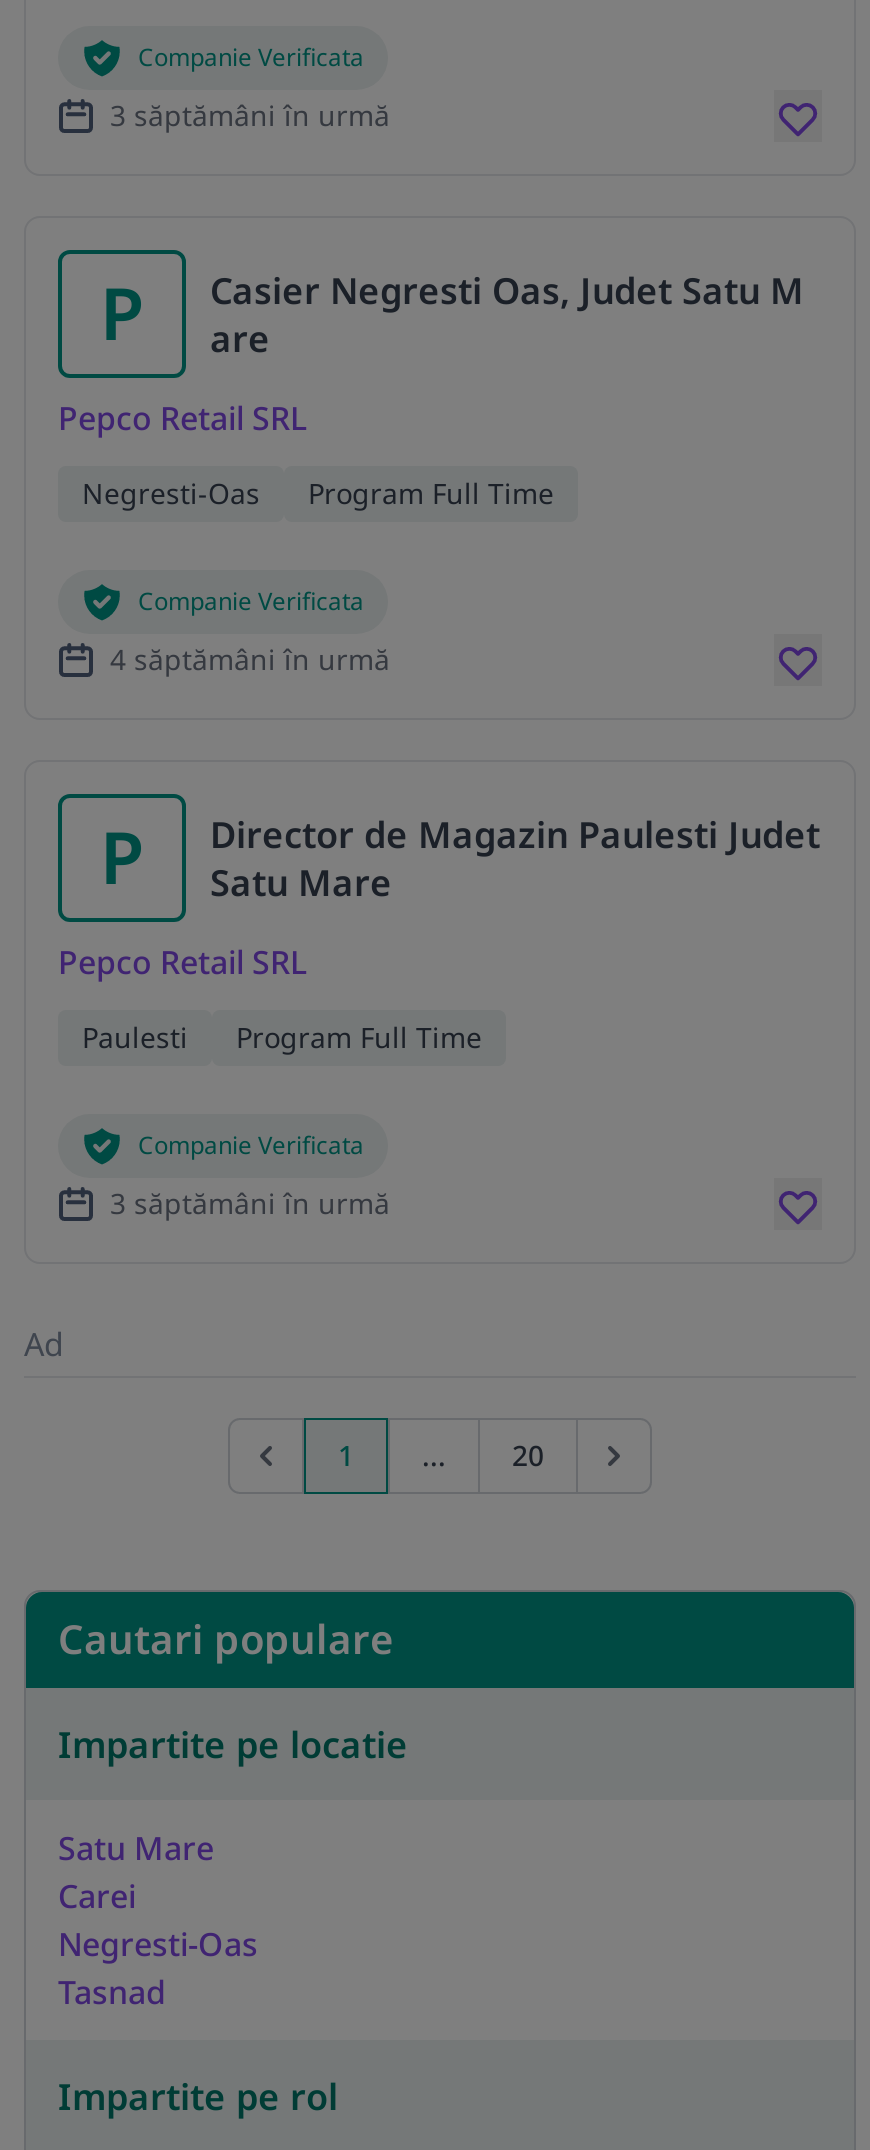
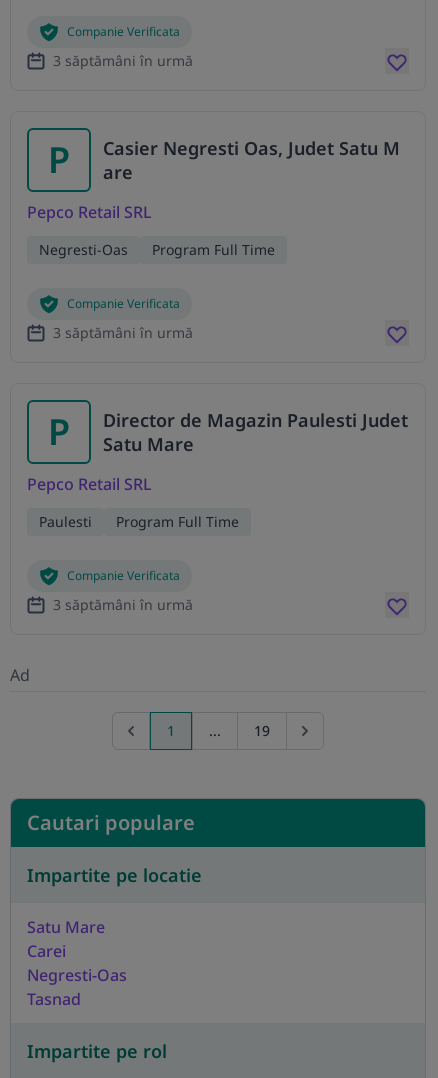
[110,640,390,678] 4 săptămâni în urmă -> [53,323,193,342] 3 săptămâni în urmă
[512,1435,544,1473] 20 -> [254,720,270,739] 19

